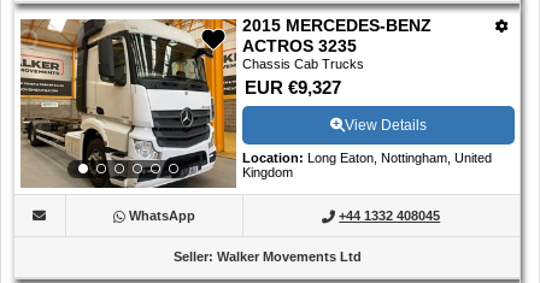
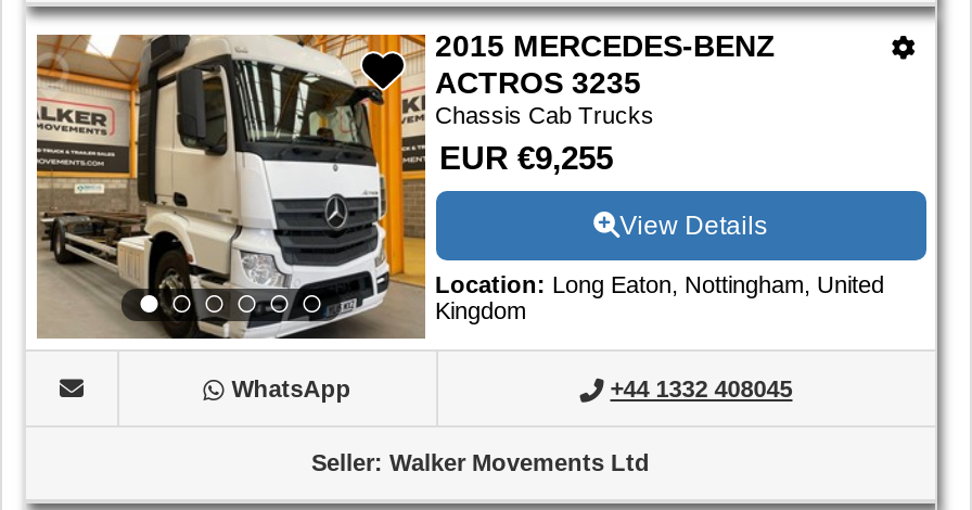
[244,77,341,98] EUR €9,327 -> [439,139,613,176] EUR €9,255

